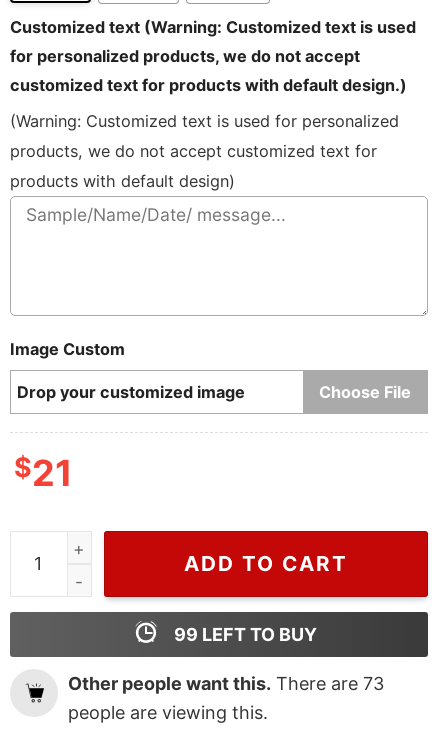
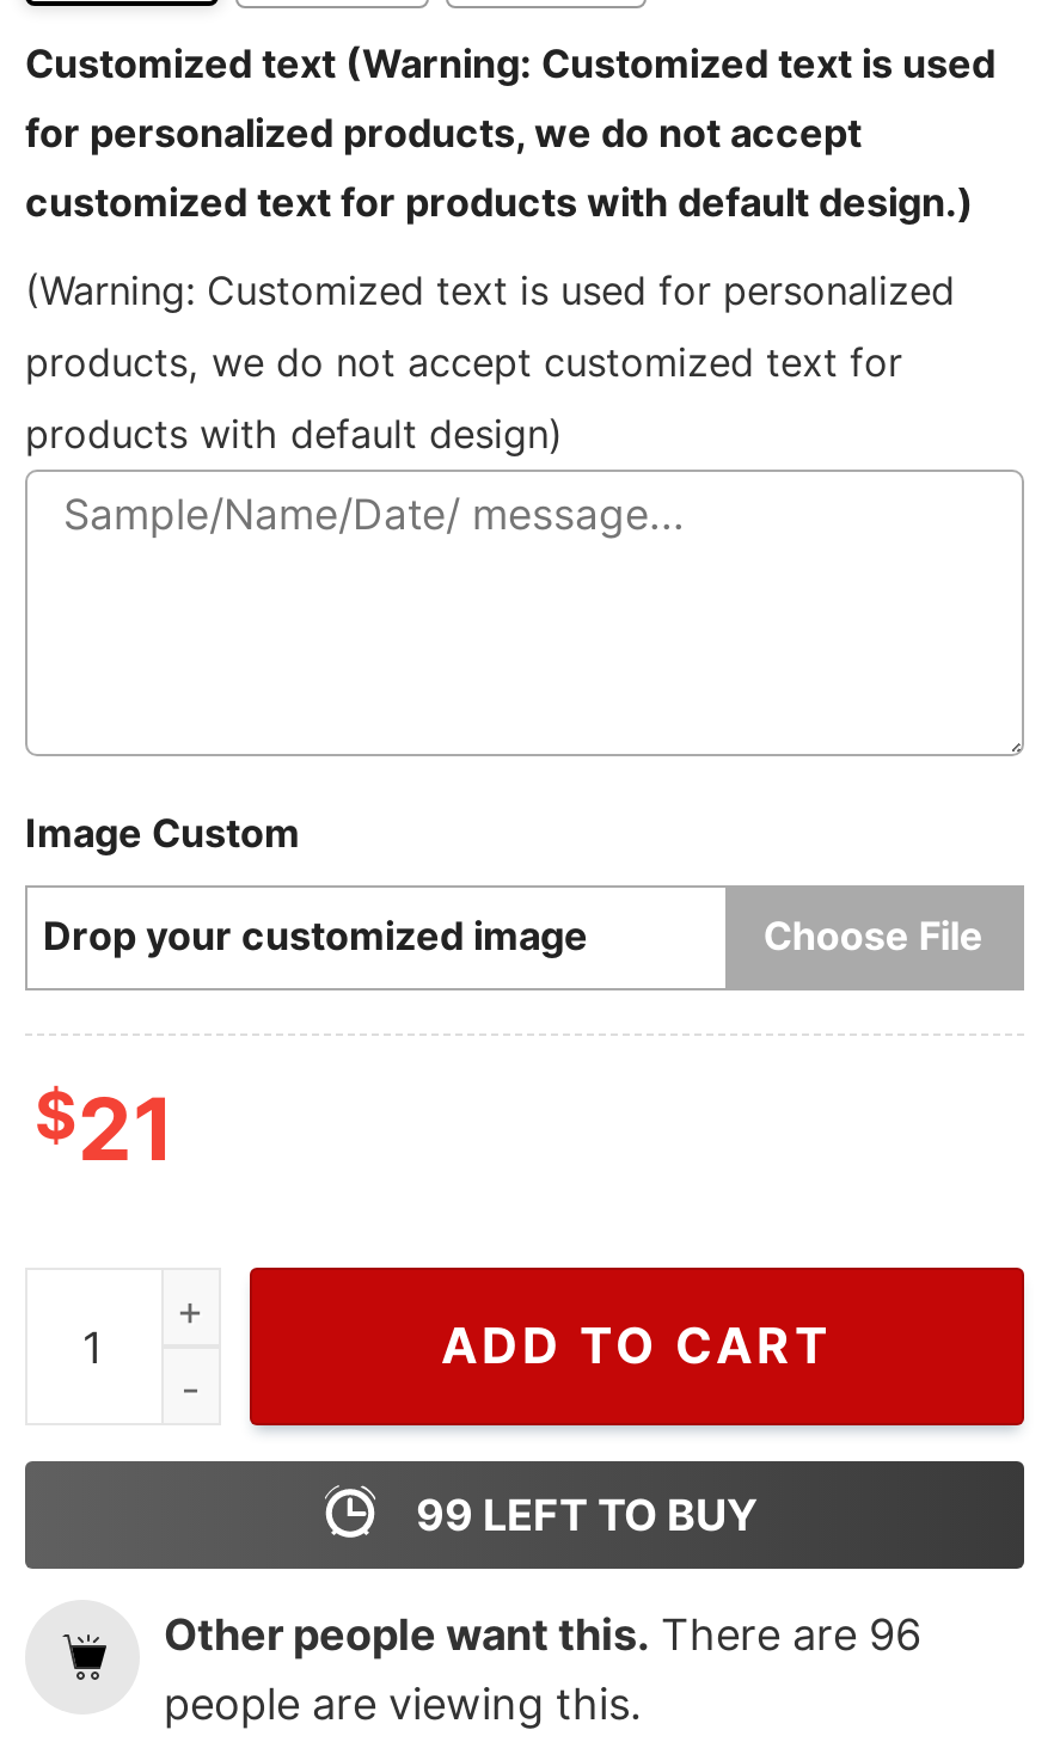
[68,673,384,694] Other people want this. There are 73 -> [164,1609,921,1659] Other people want this. There are 96

